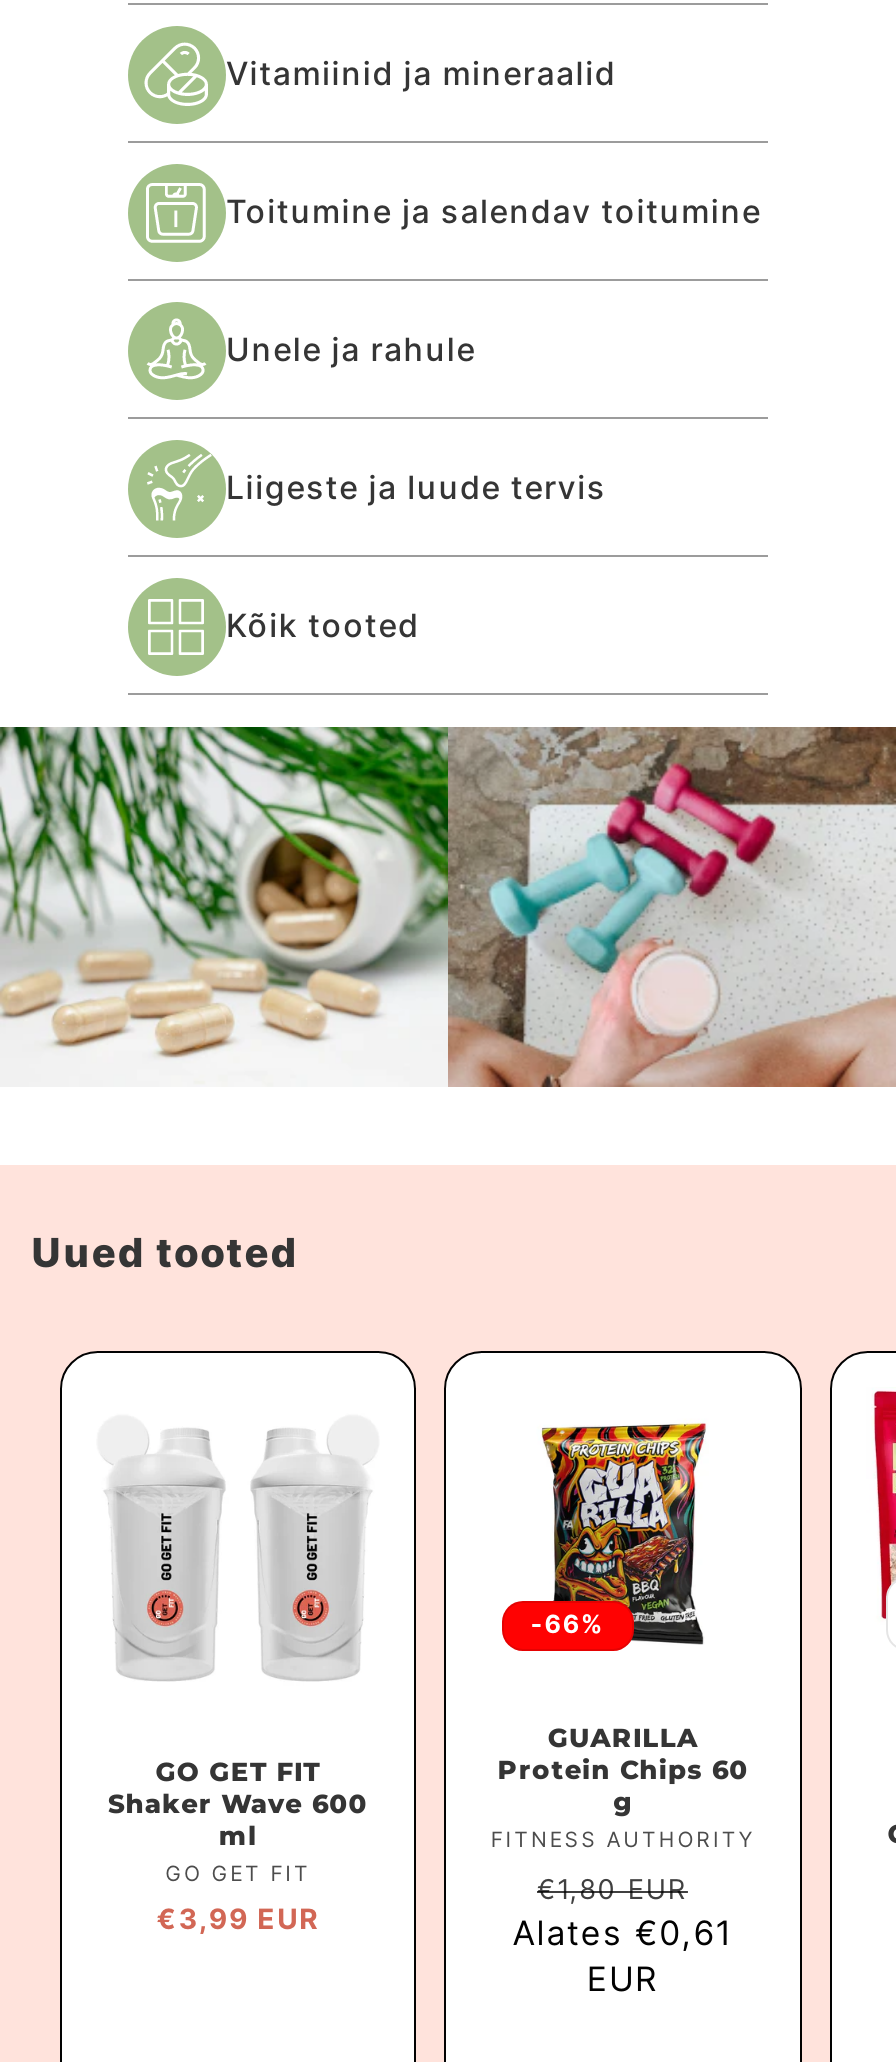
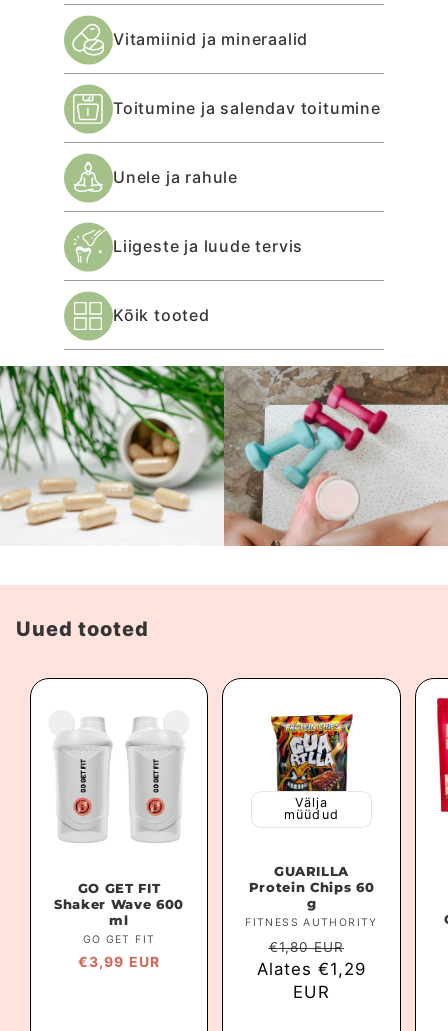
[530,1609,605,1639] -66% -> [284,795,339,822] Välja | müüdud
[512,1914,734,1954] Alates €0,61 -> [257,959,366,979] Alates €1,29

